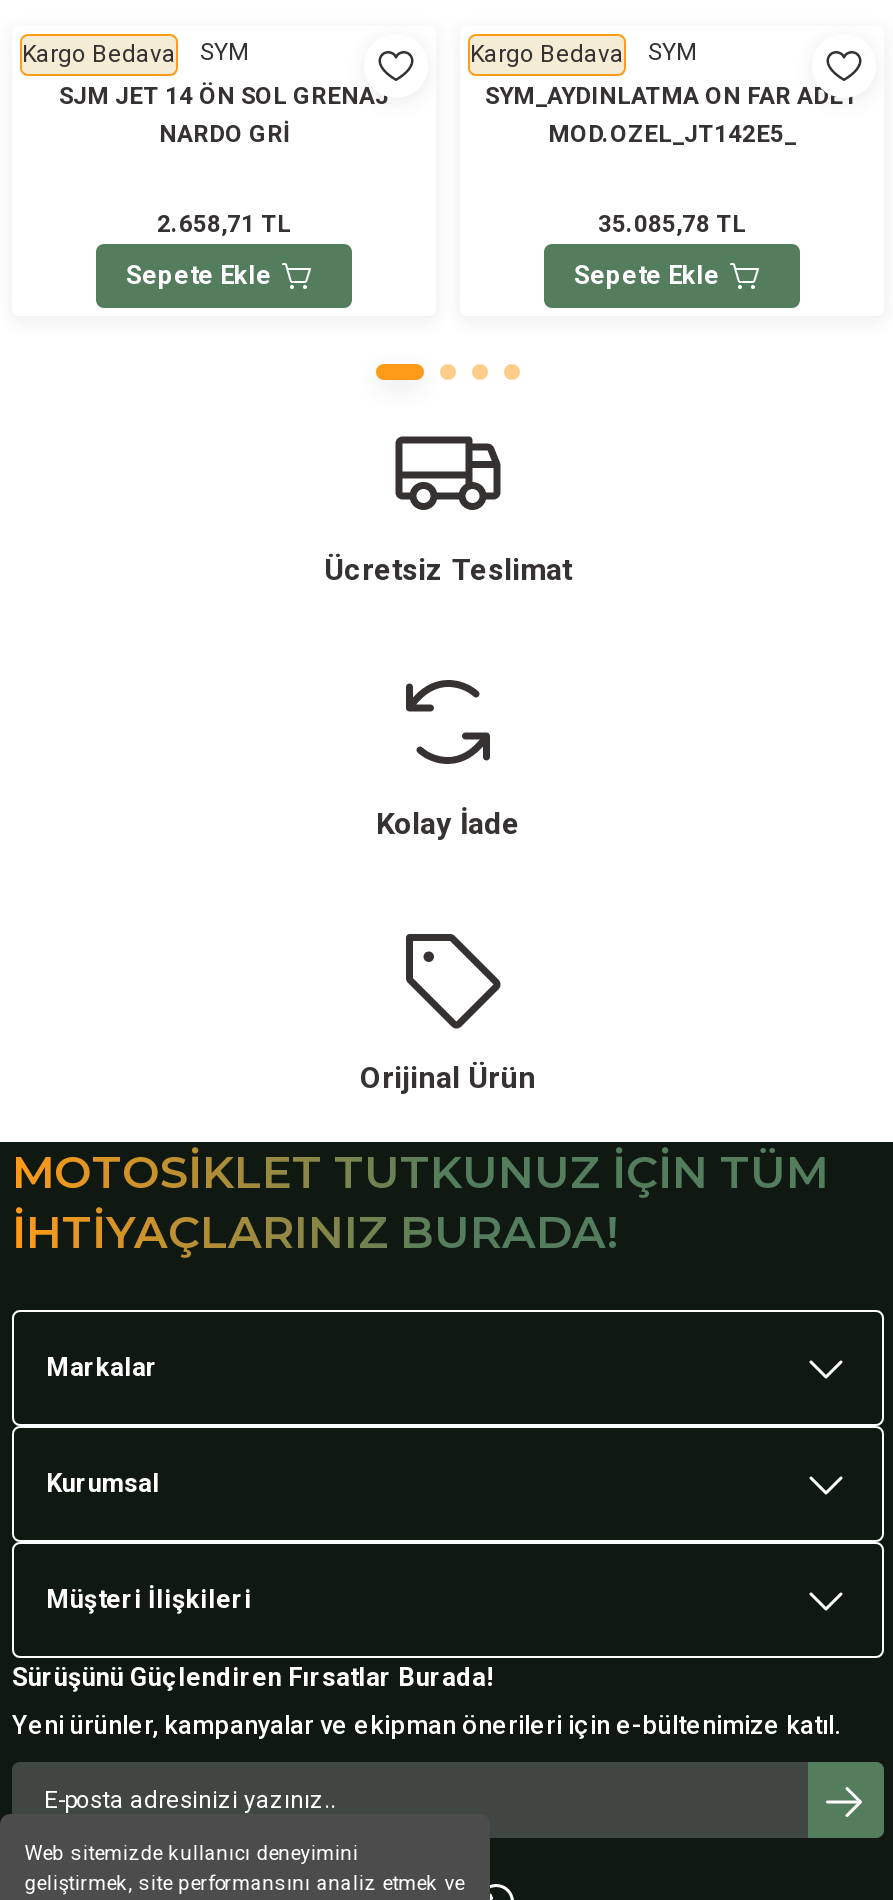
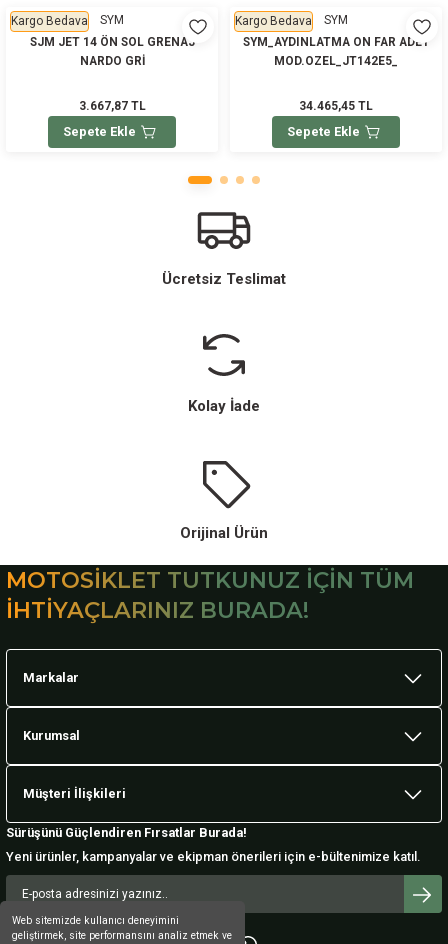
[157,211,291,239] 2.658,71 TL -> [78,99,145,113] 3.667,87 TL
[598,211,746,239] 35.085,78 TL -> [299,99,373,113] 34.465,45 TL

